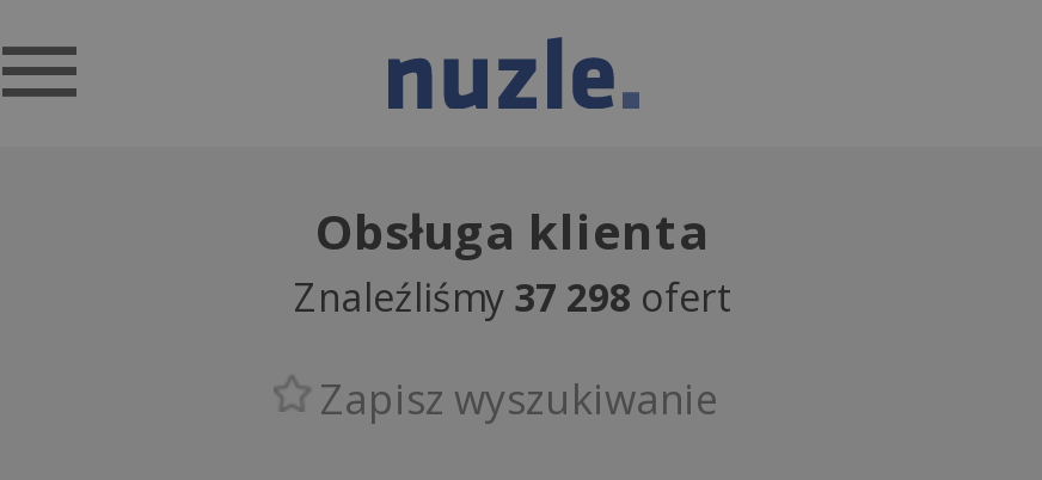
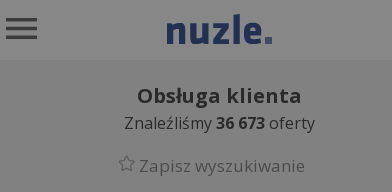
[294,271,731,324] Znaleźliśmy 37 298 ofert -> [123,112,314,134] Znaleźliśmy 36 673 oferty

